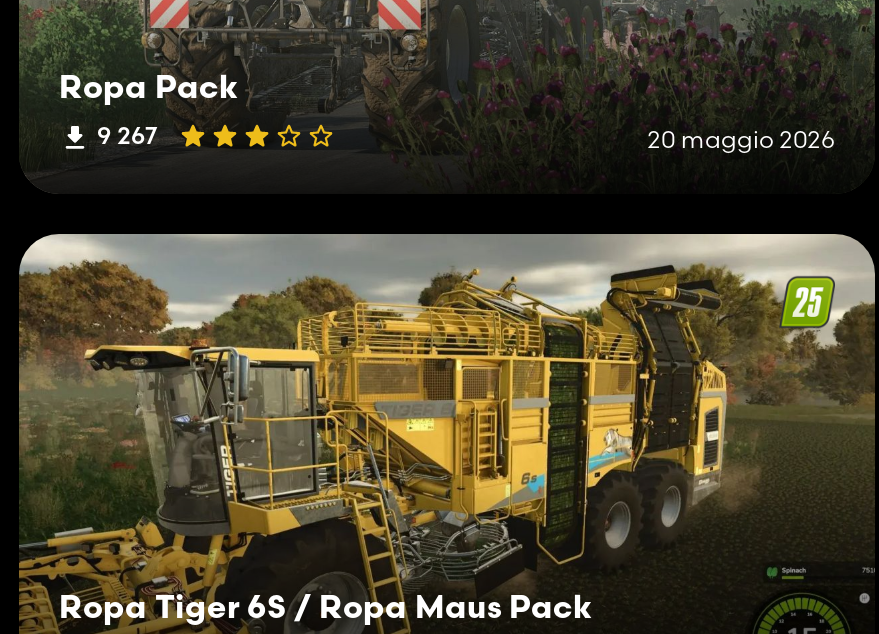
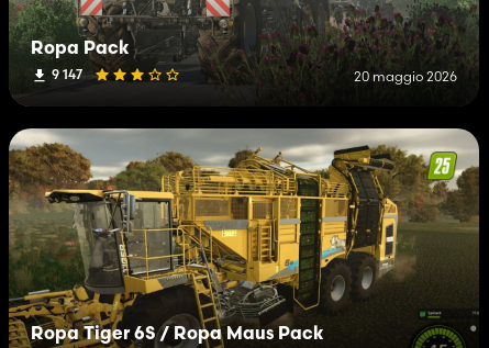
[97,120,157,150] 9 267 -> [52,66,82,82] 9 147

